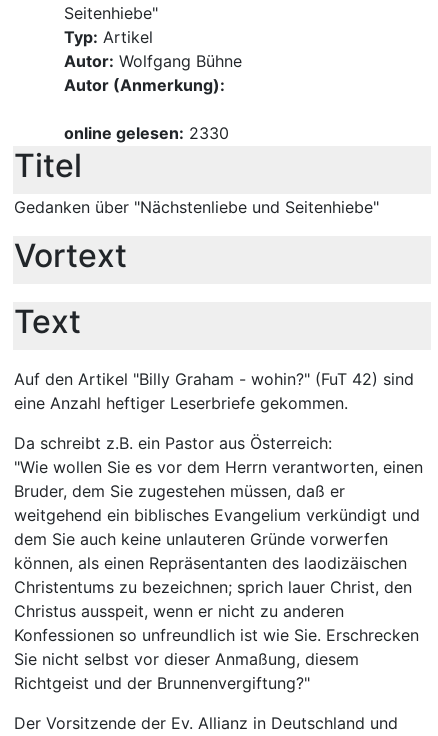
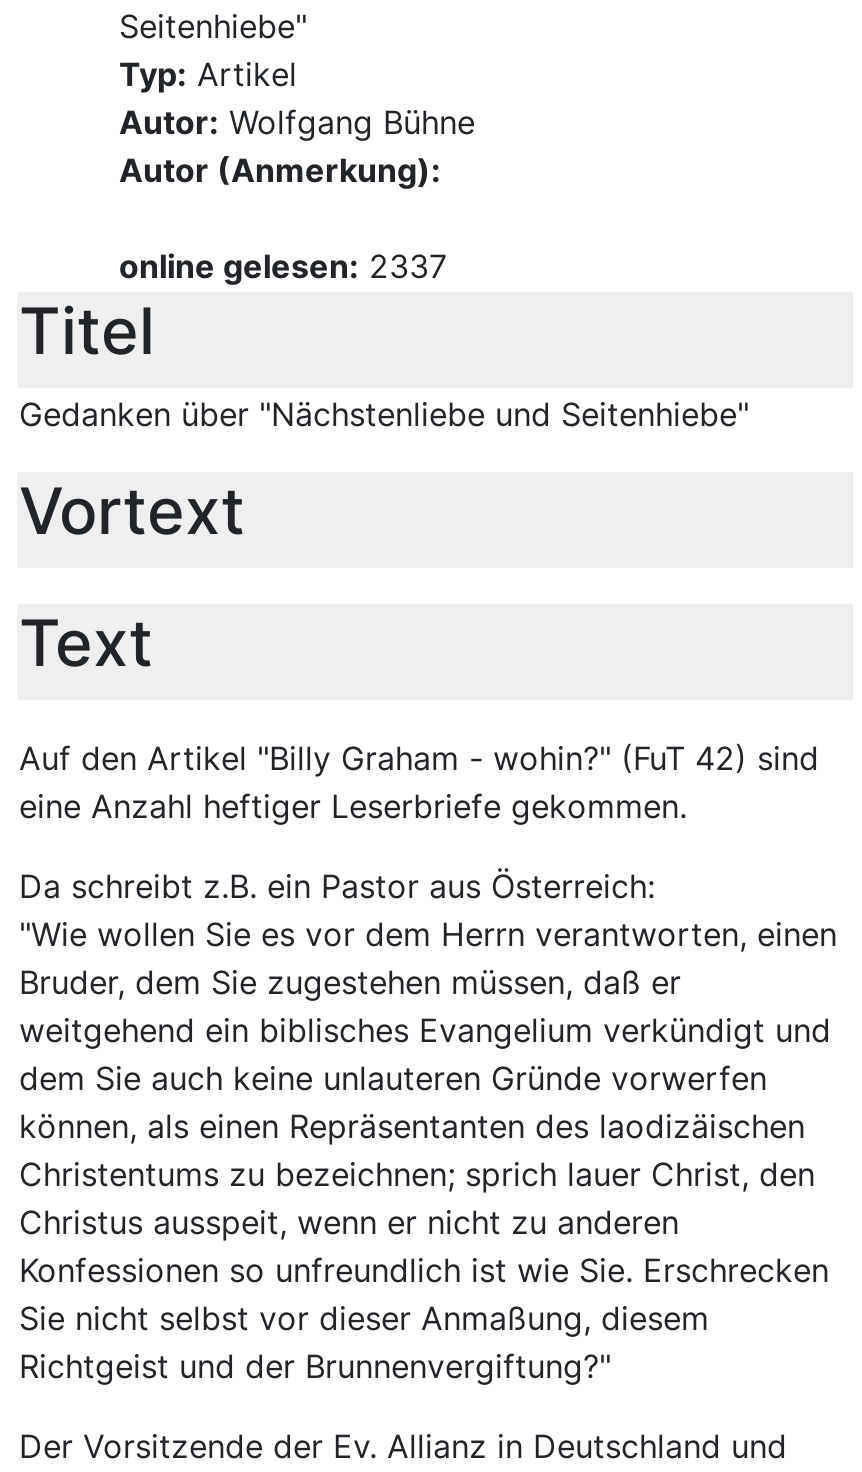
[64,123,229,143] online gelesen: 2330 -> [119,246,447,286] online gelesen: 2337

